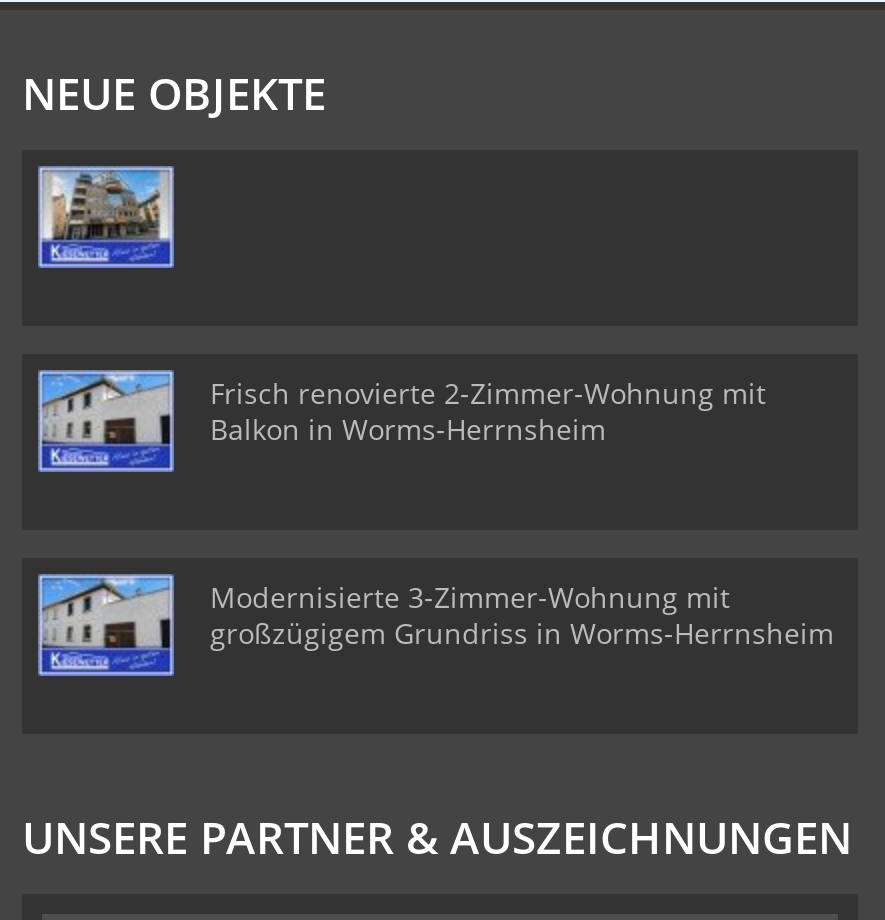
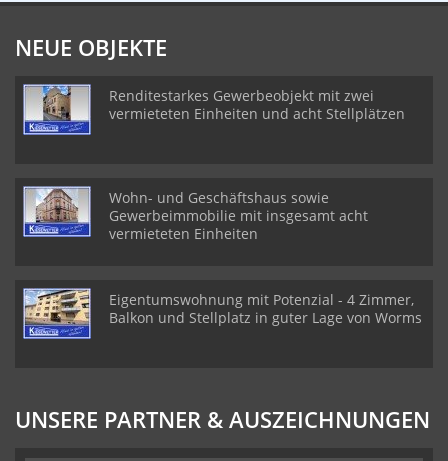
[50,168,162,242] [image] -> [30,85,84,122] [image]
[40,372,172,446] [image] -> [24,187,90,224] [image]
[210,374,766,448] Frisch renovierte 2-Zimmer-Wohnung mit | Balkon in Worms-Herrnsheim -> [109,86,405,123] Renditestarkes Gewerbeobjekt mit zwei | vermieteten Einheiten und acht Stellplätzen
[40,576,834,652] [image] | Modernisierte 3-Zimmer-Wohnung mit | großzügigem Grundriss in Worms-Herrnsheim -> [24,188,422,327] [image] | Wohn- und Geschäftshaus sowie | Gewerbeimmobilie mit insgesamt acht | vermieteten Einheiten | Eigentumswohnung mit Potenzial - 4 Zimmer, | Balkon und Stellplatz in guter Lage von Worms

